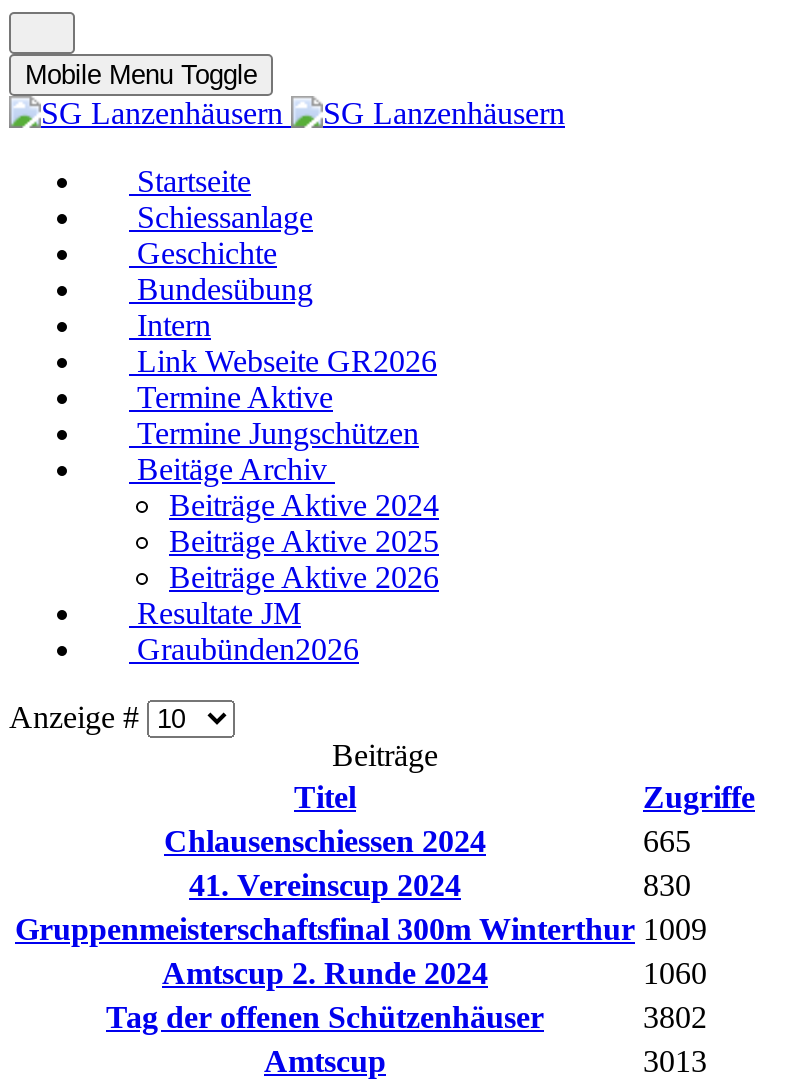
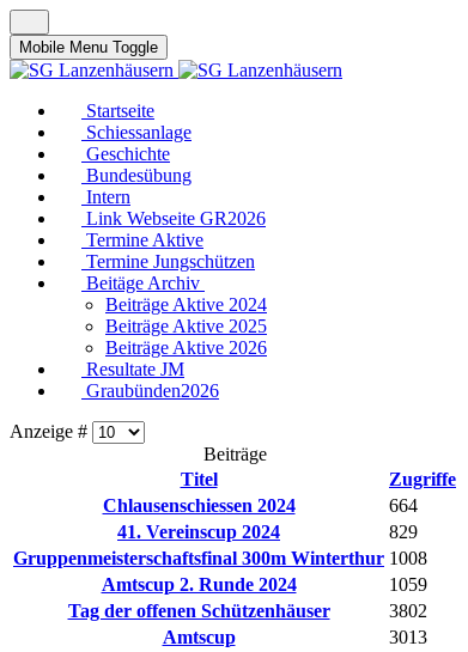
[643,824,691,858] 665 -> [389,495,418,516] 664
[643,868,691,902] 830 -> [389,522,418,542] 829
[15,912,707,946] Gruppenmeisterschaftsfinal 300m Winterthur 1009 -> [13,548,427,568] Gruppenmeisterschaftsfinal 300m Winterthur 1008
[643,956,707,990] 1060 -> [389,574,427,595] 1059

